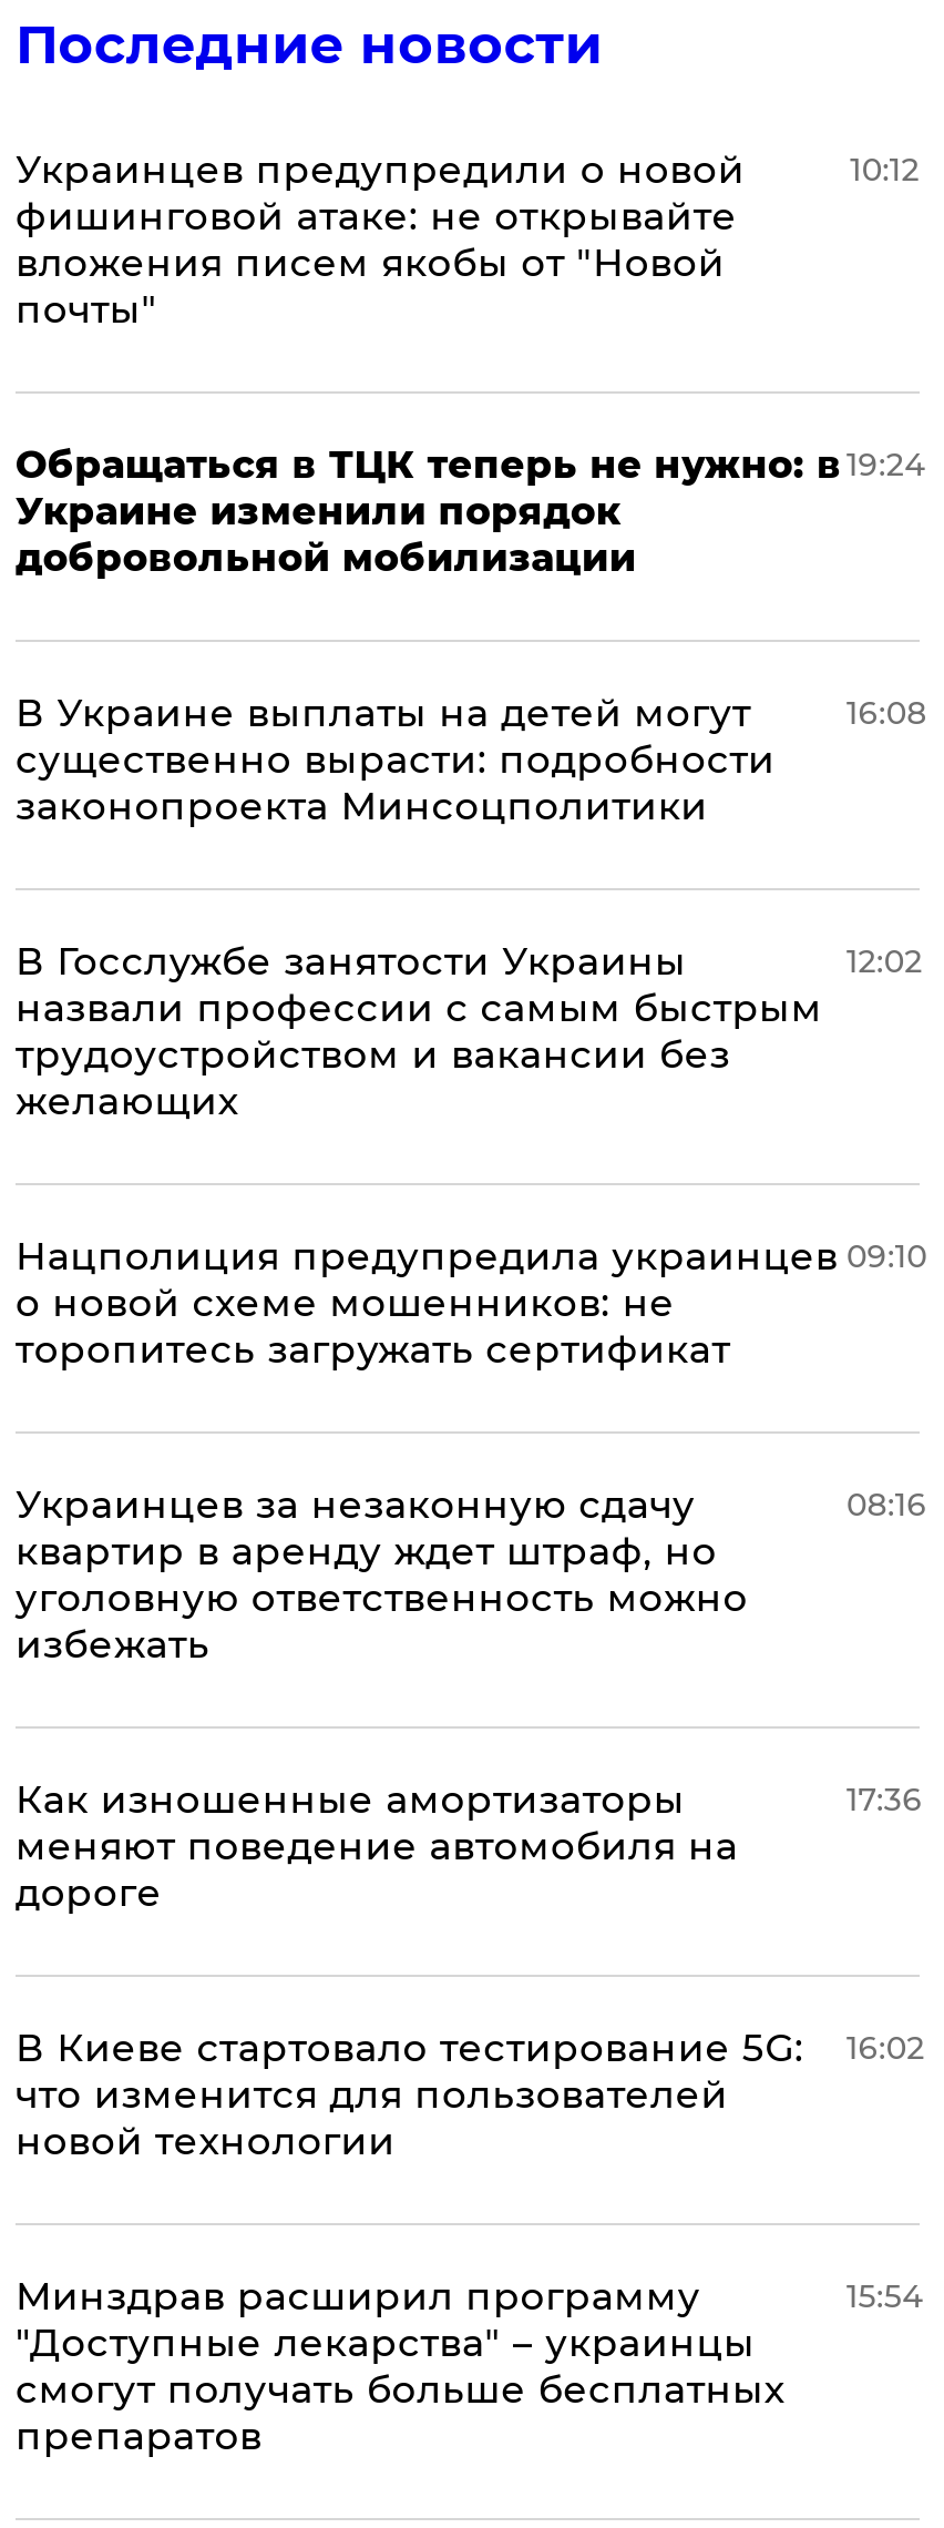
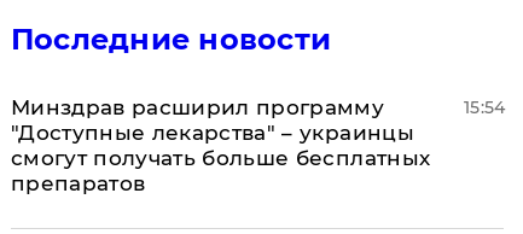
[16,147,745,331] Украинцев предупредили о новой | фишинговой атаке: не открывайте | вложения писем якобы от "Новой | почты" -> none
[850,149,920,189] 10:12 -> none
[16,442,842,580] Обращаться в ТЦК теперь не нужно: в | Украине изменили порядок | добровольной мобилизации -> none
[846,444,925,484] 19:24 -> none
[16,691,775,828] В Украине выплаты на детей могут | существенно вырасти: подробности | законопроекта Минсоцполитики -> none
[846,693,927,733] 16:08 -> none
[16,939,823,1123] В Госслужбе занятости Украины | назвали профессии с самым быстрым | трудоустройством и вакансии без | желающих -> none
[846,941,923,981] 12:02 -> none
[16,1234,838,1371] Нацполиция предупредила украинцев | о новой схеме мошенников: не | торопитесь загружать сертификат -> none
[846,1236,927,1276] 09:10 -> none
[16,1482,748,1666] Украинцев за незаконную сдачу | квартир в аренду ждет штраф, но | уголовную ответственность можно | избежать -> none
[846,1484,927,1524] 08:16 -> none
[16,1777,738,1915] Как изношенные амортизаторы | меняют поведение автомобиля на | дороге -> none
[846,1779,923,1819] 17:36 -> none
[16,2026,804,2163] В Киеве стартовало тестирование 5G: | что изменится для пользователей | новой технологии -> none
[846,2028,925,2068] 16:02 -> none

